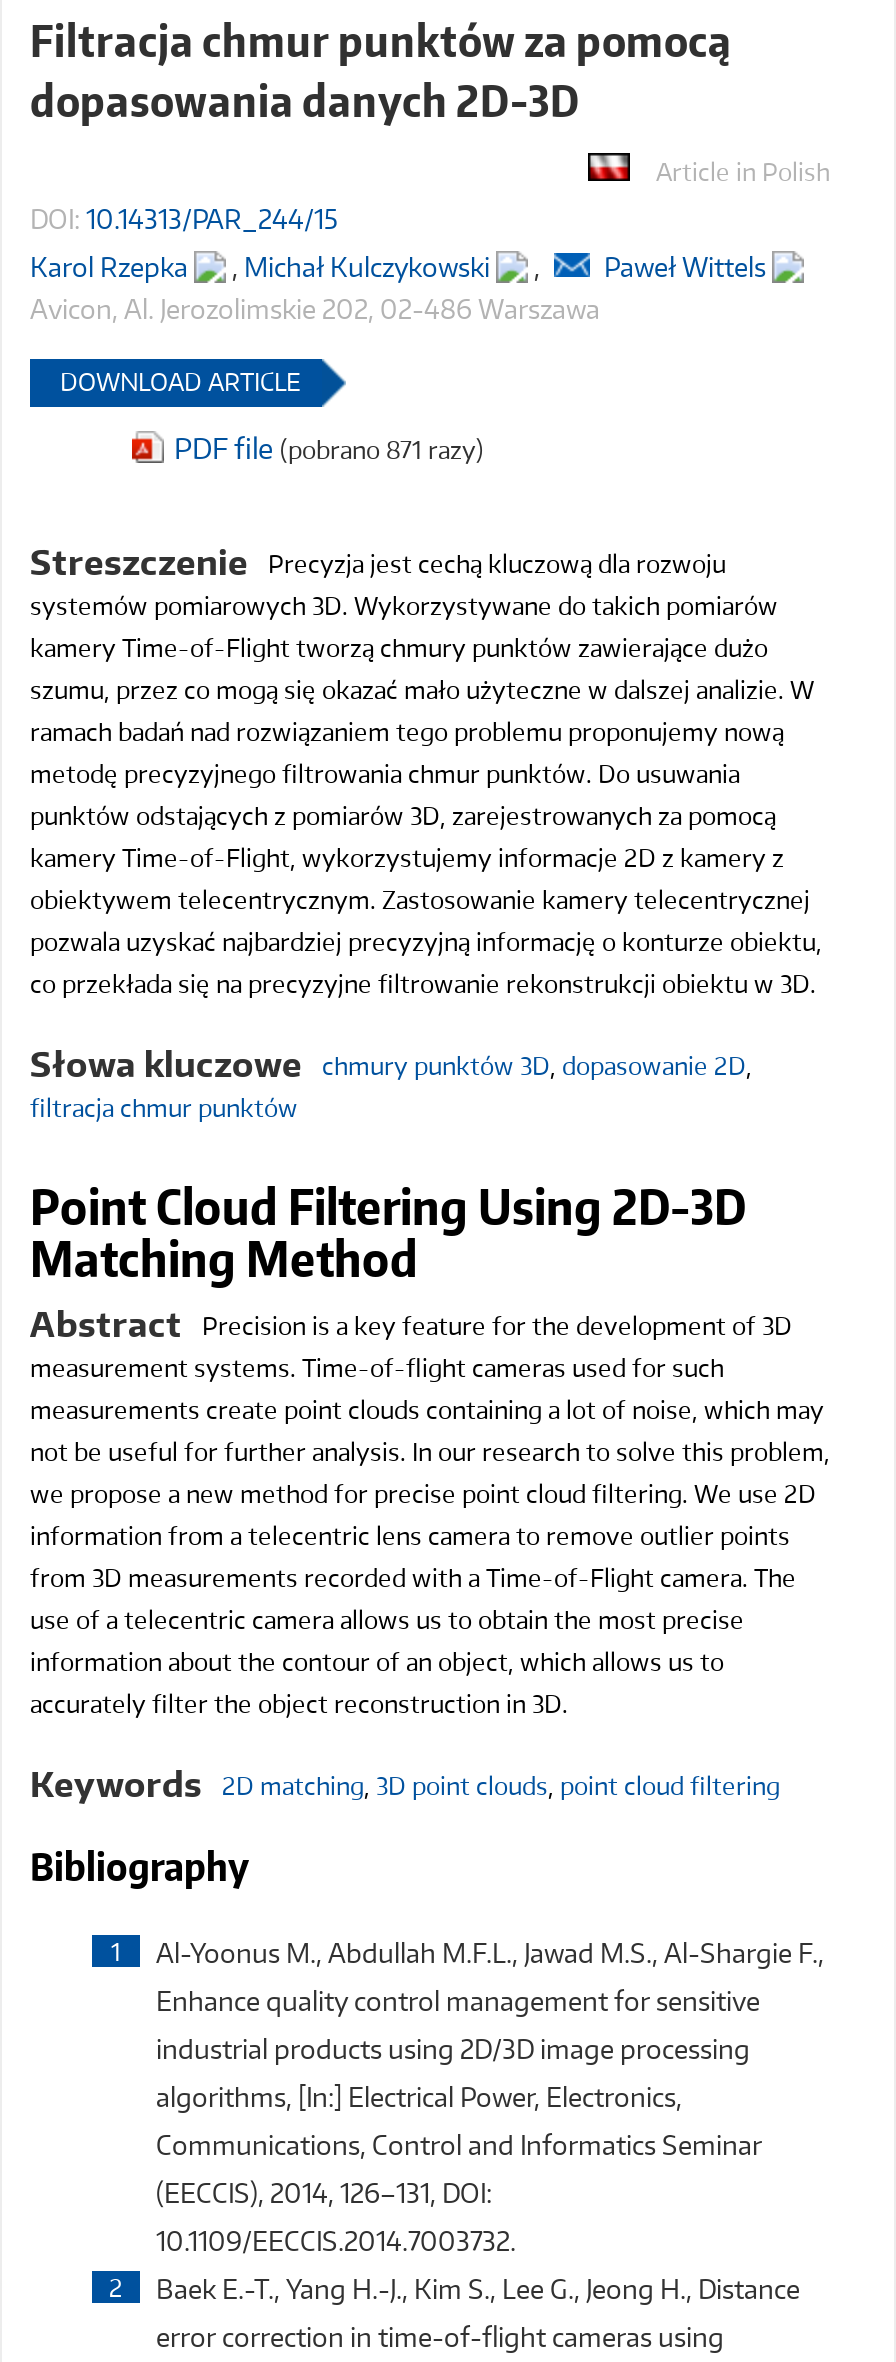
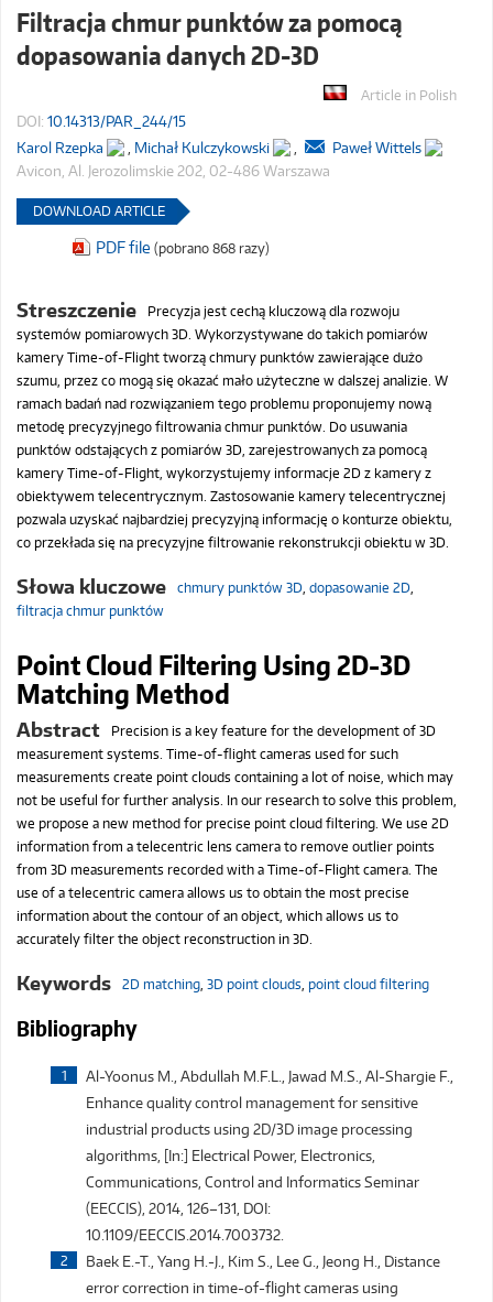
[174,431,484,465] PDF file (pobrano 871 razy) -> [96,238,270,257] PDF file (pobrano 868 razy)

